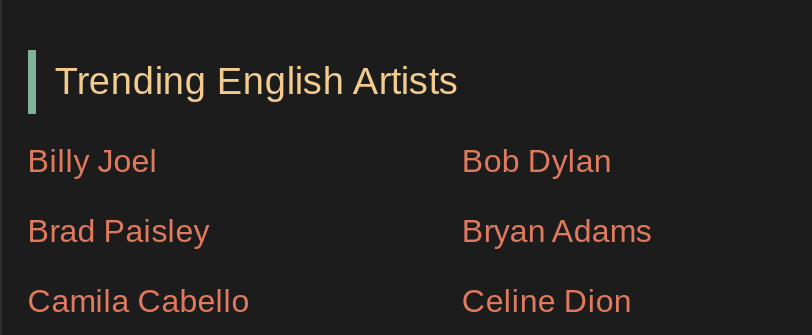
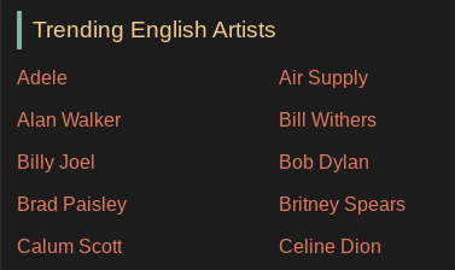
none -> [17,67,376,130] Adele | Air Supply | Alan Walker | Bill Withers
[462,214,652,248] Bryan Adams -> [279,194,405,215] Britney Spears
[28,284,250,318] Camila Cabello -> [17,236,122,257] Calum Scott

